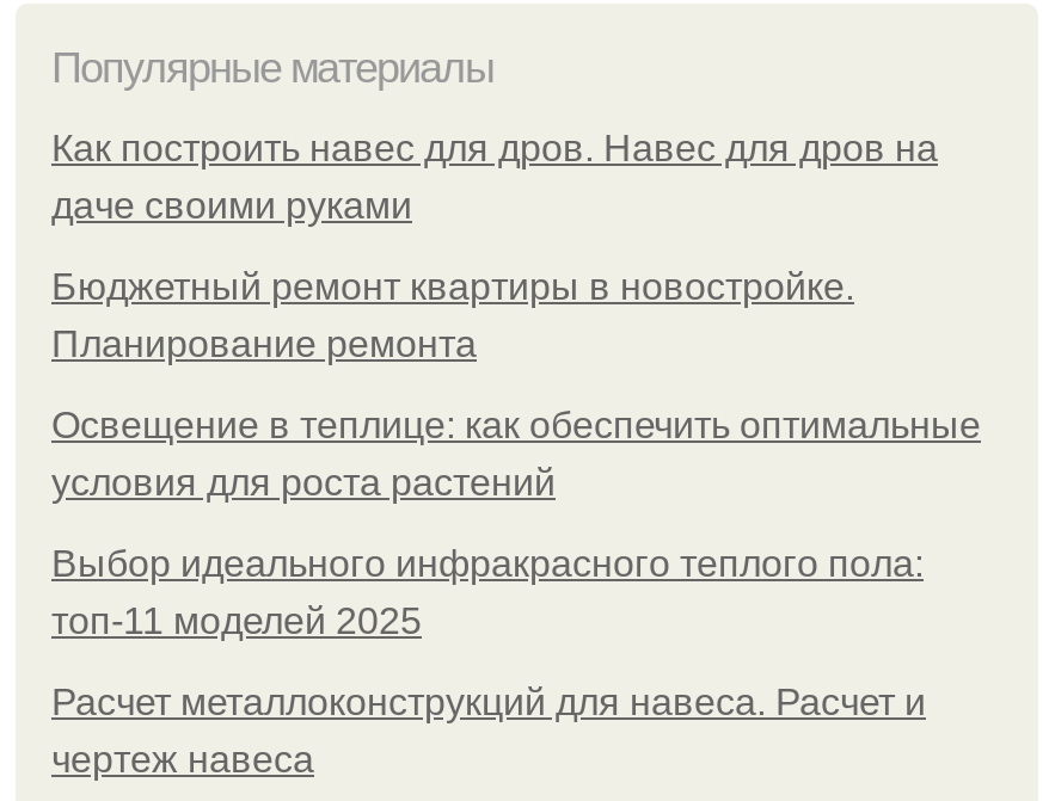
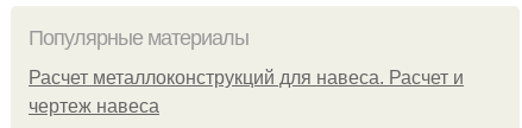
[51,128,981,641] Как построить навес для дров. Навес для дров на | даче своими руками | Бюджетный ремонт квартиры в новостройке. | Планирование ремонта | Освещение в теплице: как обеспечить оптимальные | условия для роста растений | Выбор идеального инфракрасного теплого пола: | топ-11 моделей 2025 -> none

